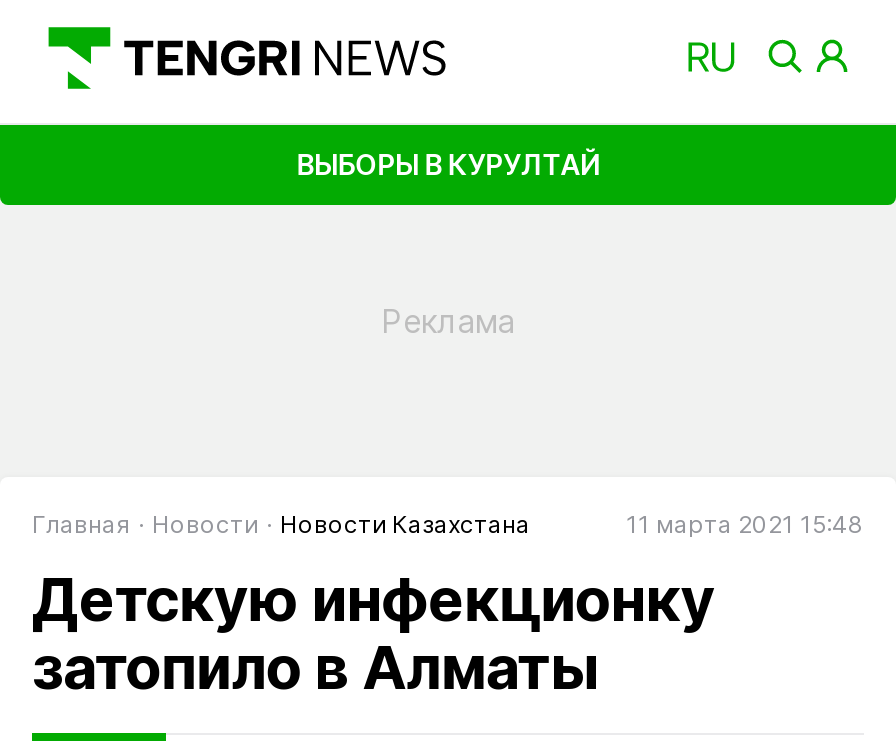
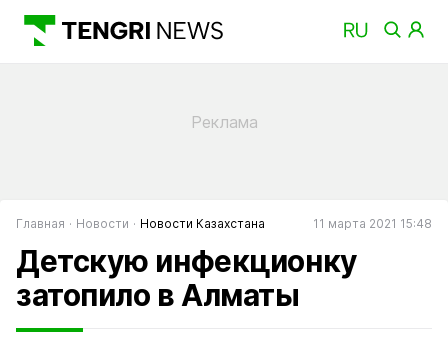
[296,146,600,180] ВЫБОРЫ В КУРУЛТАЙ -> none

